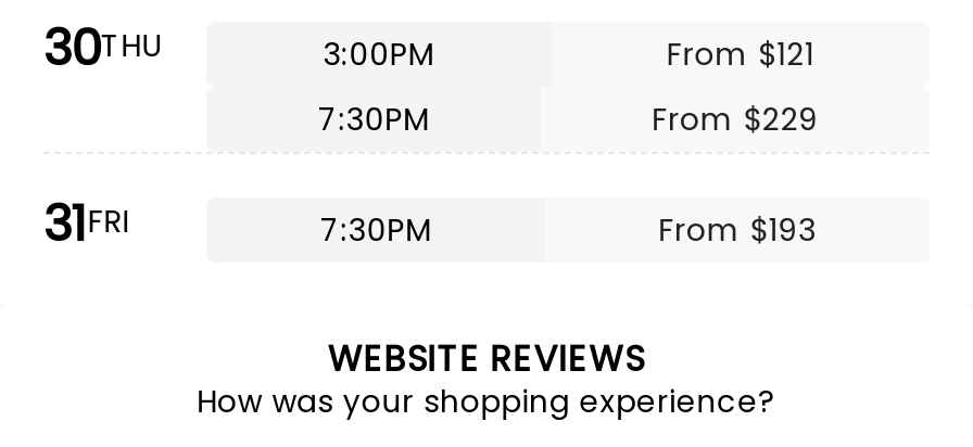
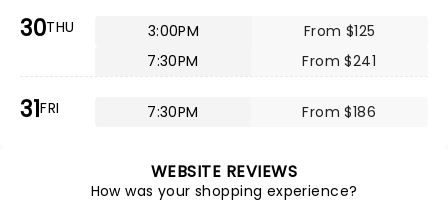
[667,33,814,76] From $121 -> [304,21,376,41] From $125
[652,98,819,141] From $229 -> [302,51,376,71] From $241
[658,208,816,252] From $193 -> [302,102,376,122] From $186

